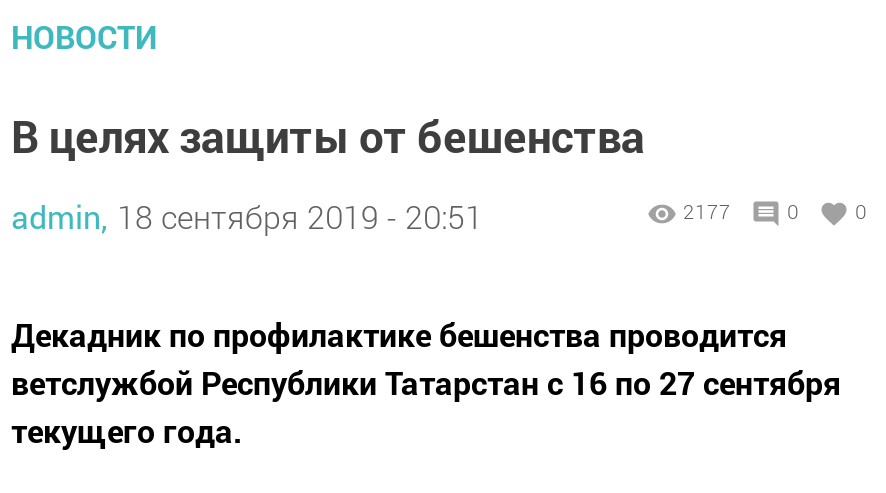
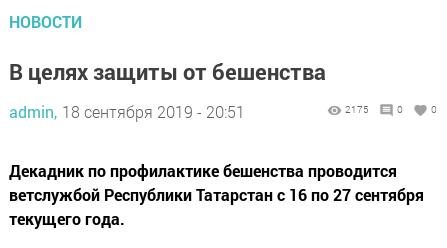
[683,200,731,226] 2177 -> [345,103,369,116] 2175

